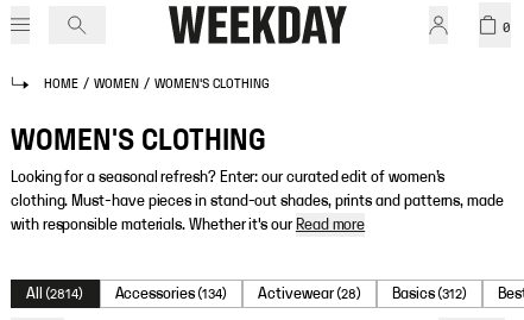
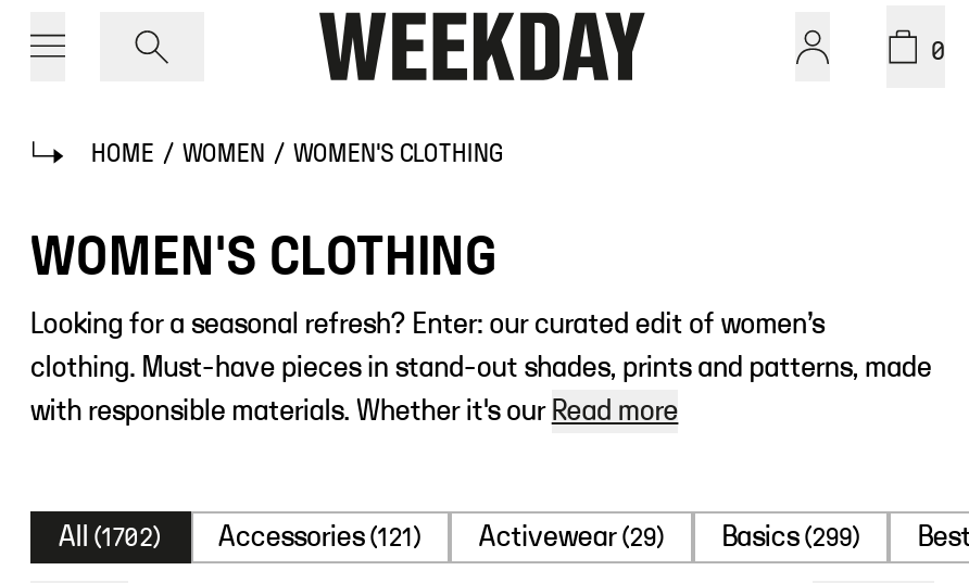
[26,286,84,302] All (2814) -> [59,522,162,553] All (1702)
[115,286,227,302] Accessories (134) -> [218,522,422,553] Accessories (121)
[258,286,361,302] Activewear (28) -> [479,522,665,553] Activewear (29)
[392,286,467,302] Basics (312) -> [722,522,861,553] Basics (299)

